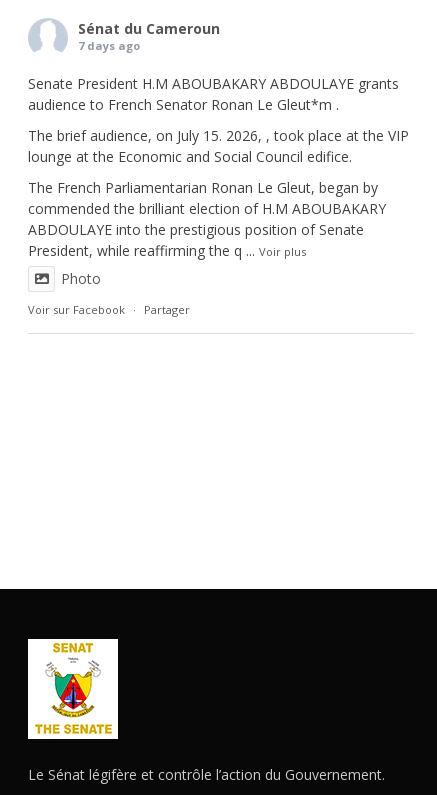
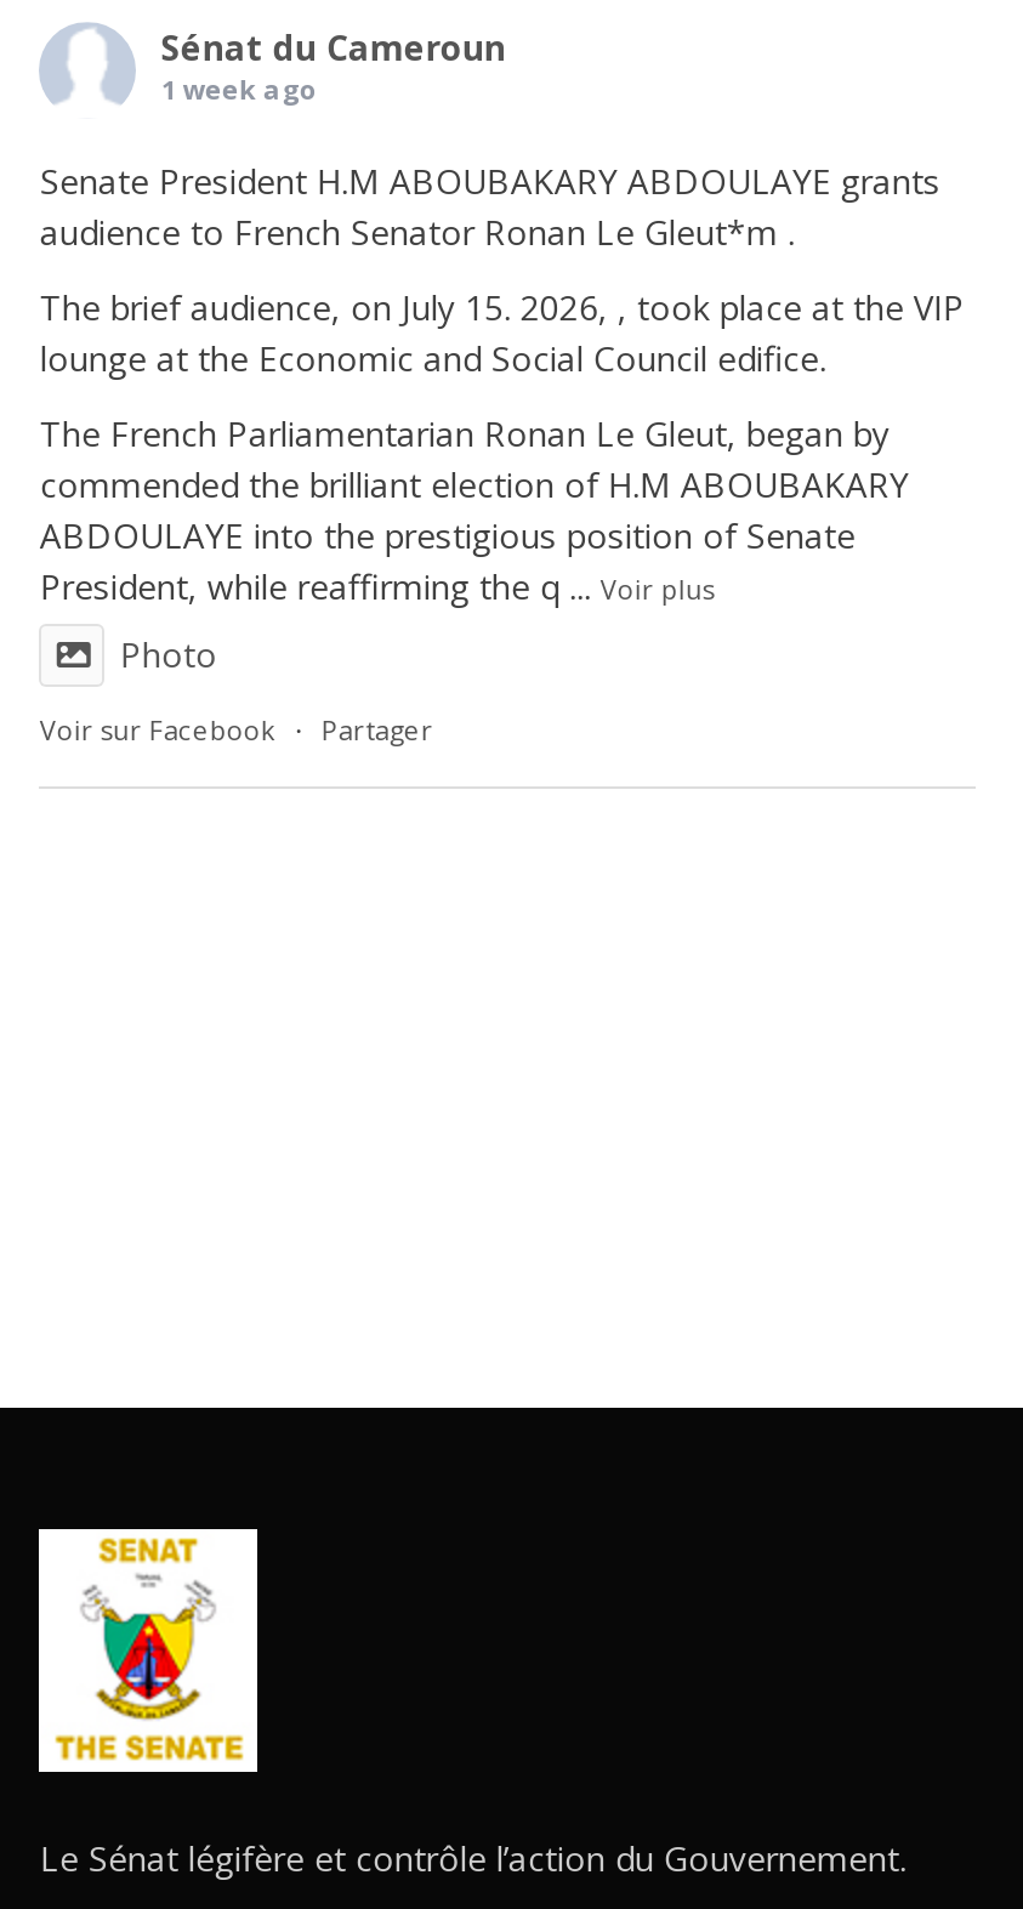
[78,38,140,53] 7 days ago -> [161,70,316,107] 1 week ago

